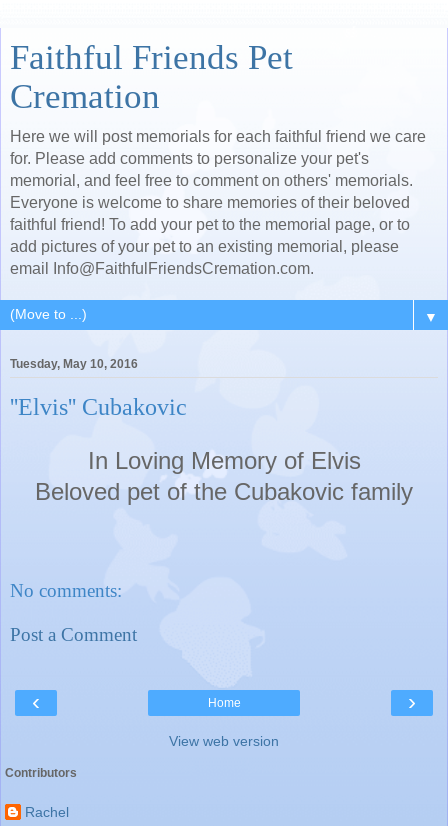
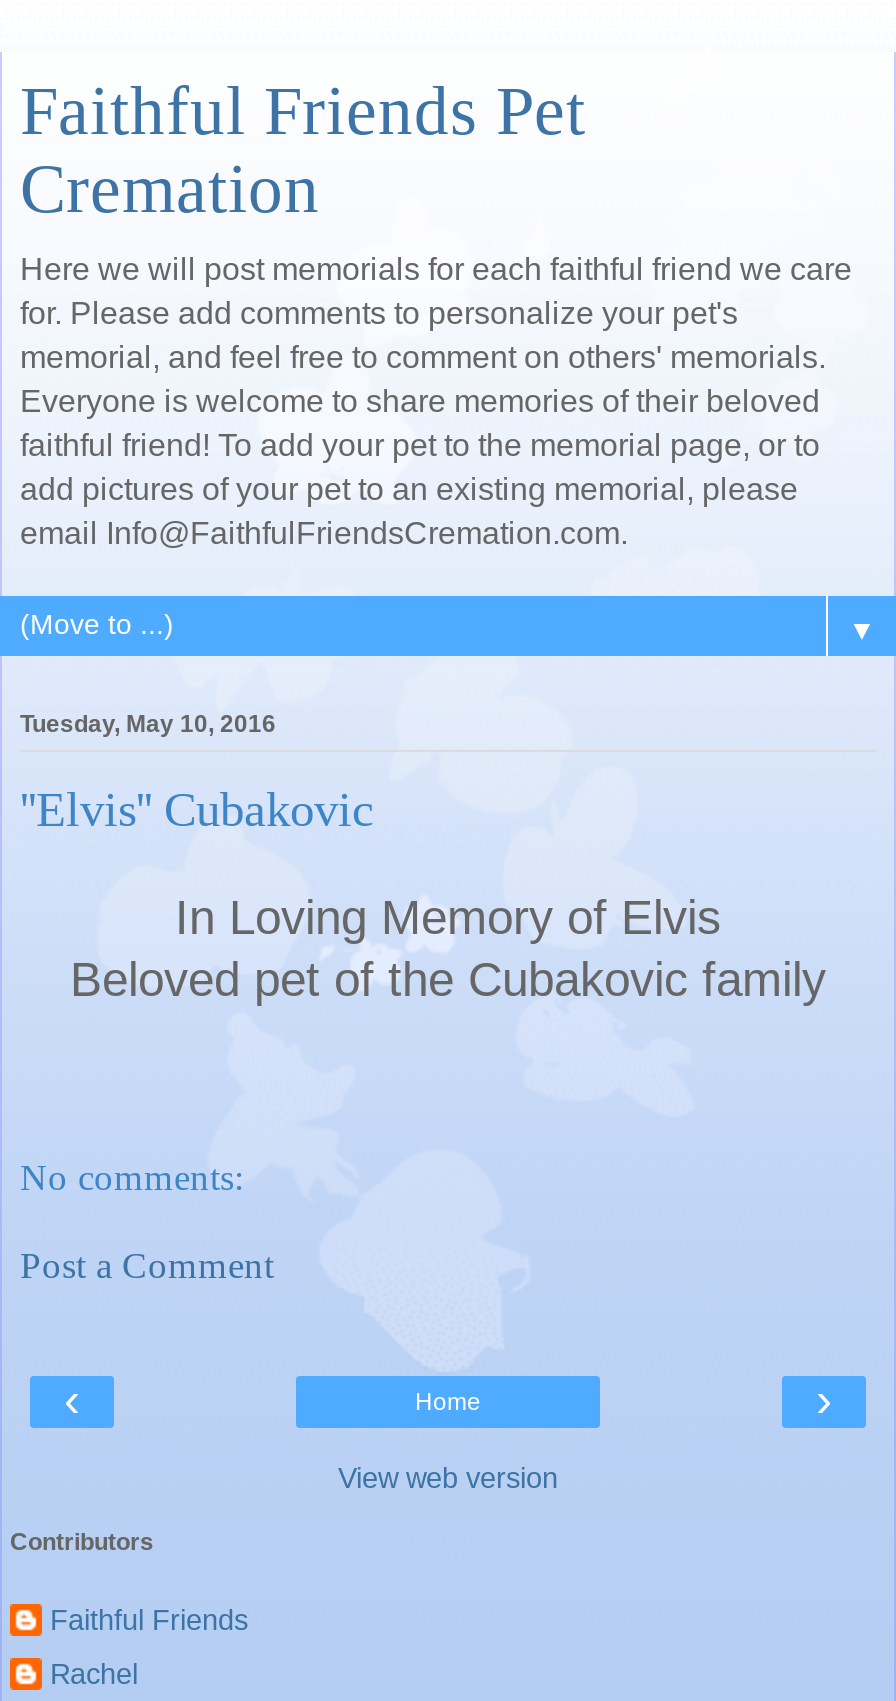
none -> [50,1603,248,1635] Faithful Friends

